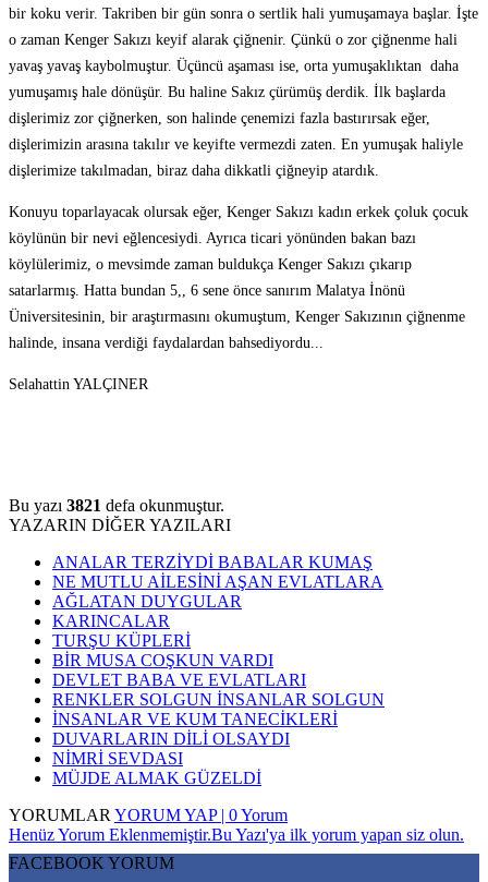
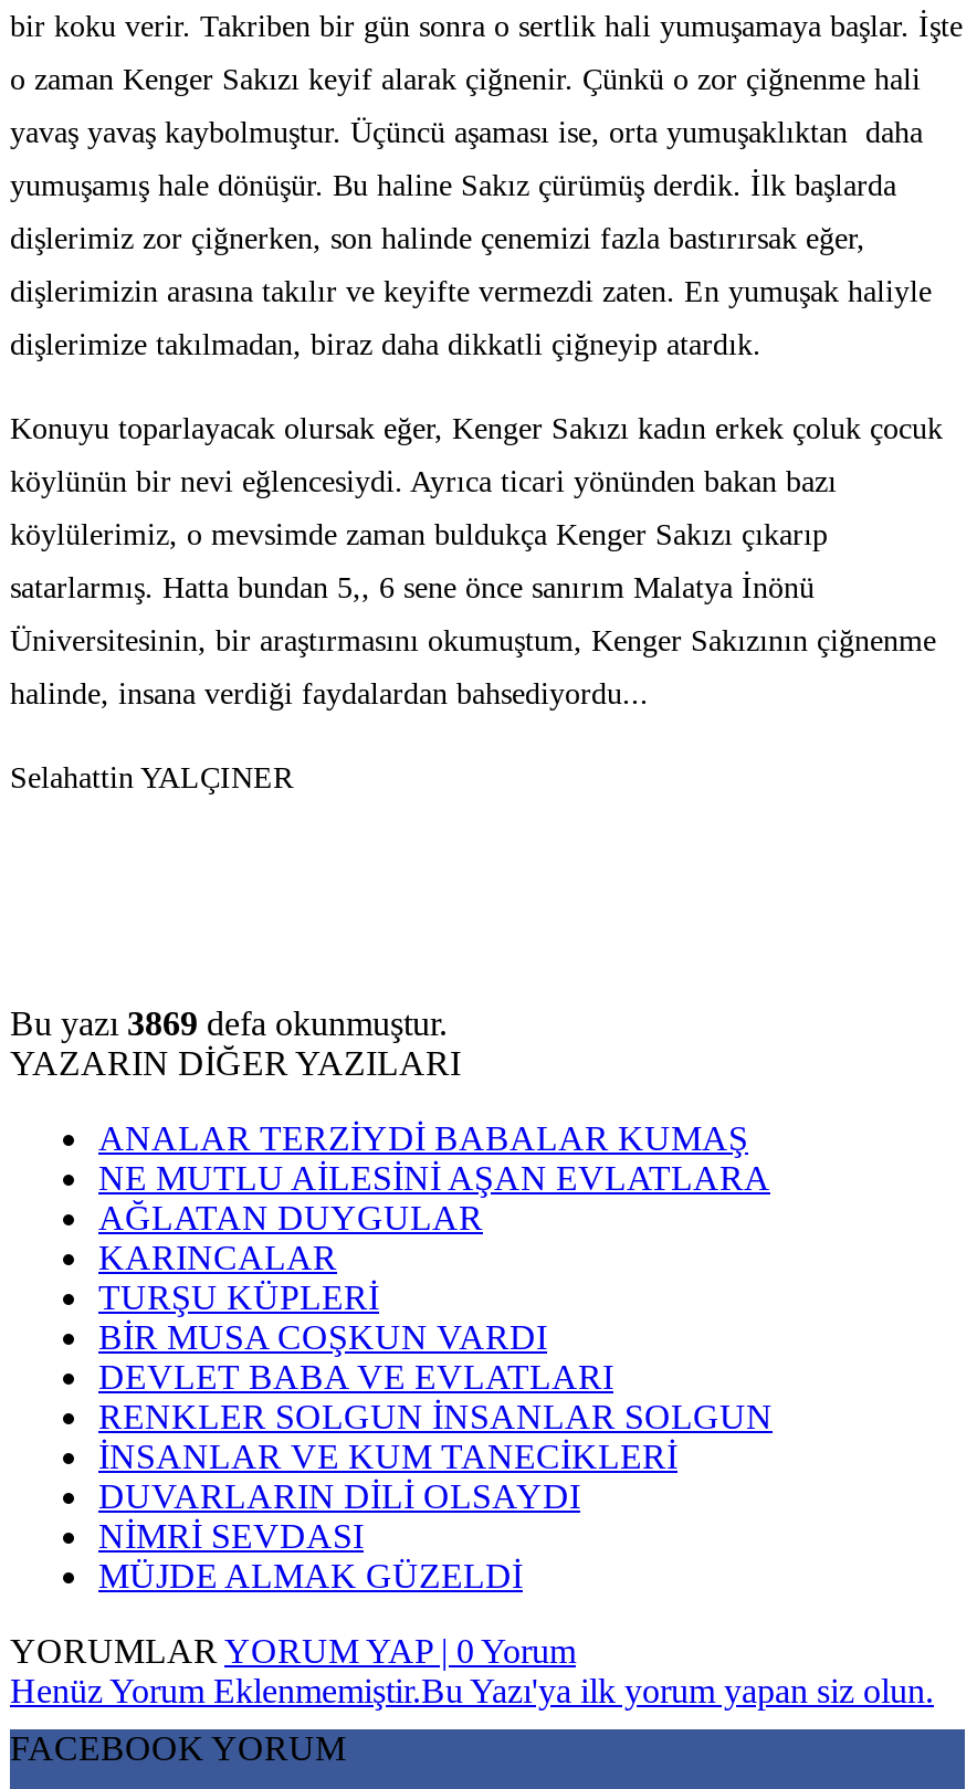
[9,496,224,515] Bu yazı 3821 defa okunmuştur. -> [10,1004,448,1042] Bu yazı 3869 defa okunmuştur.

